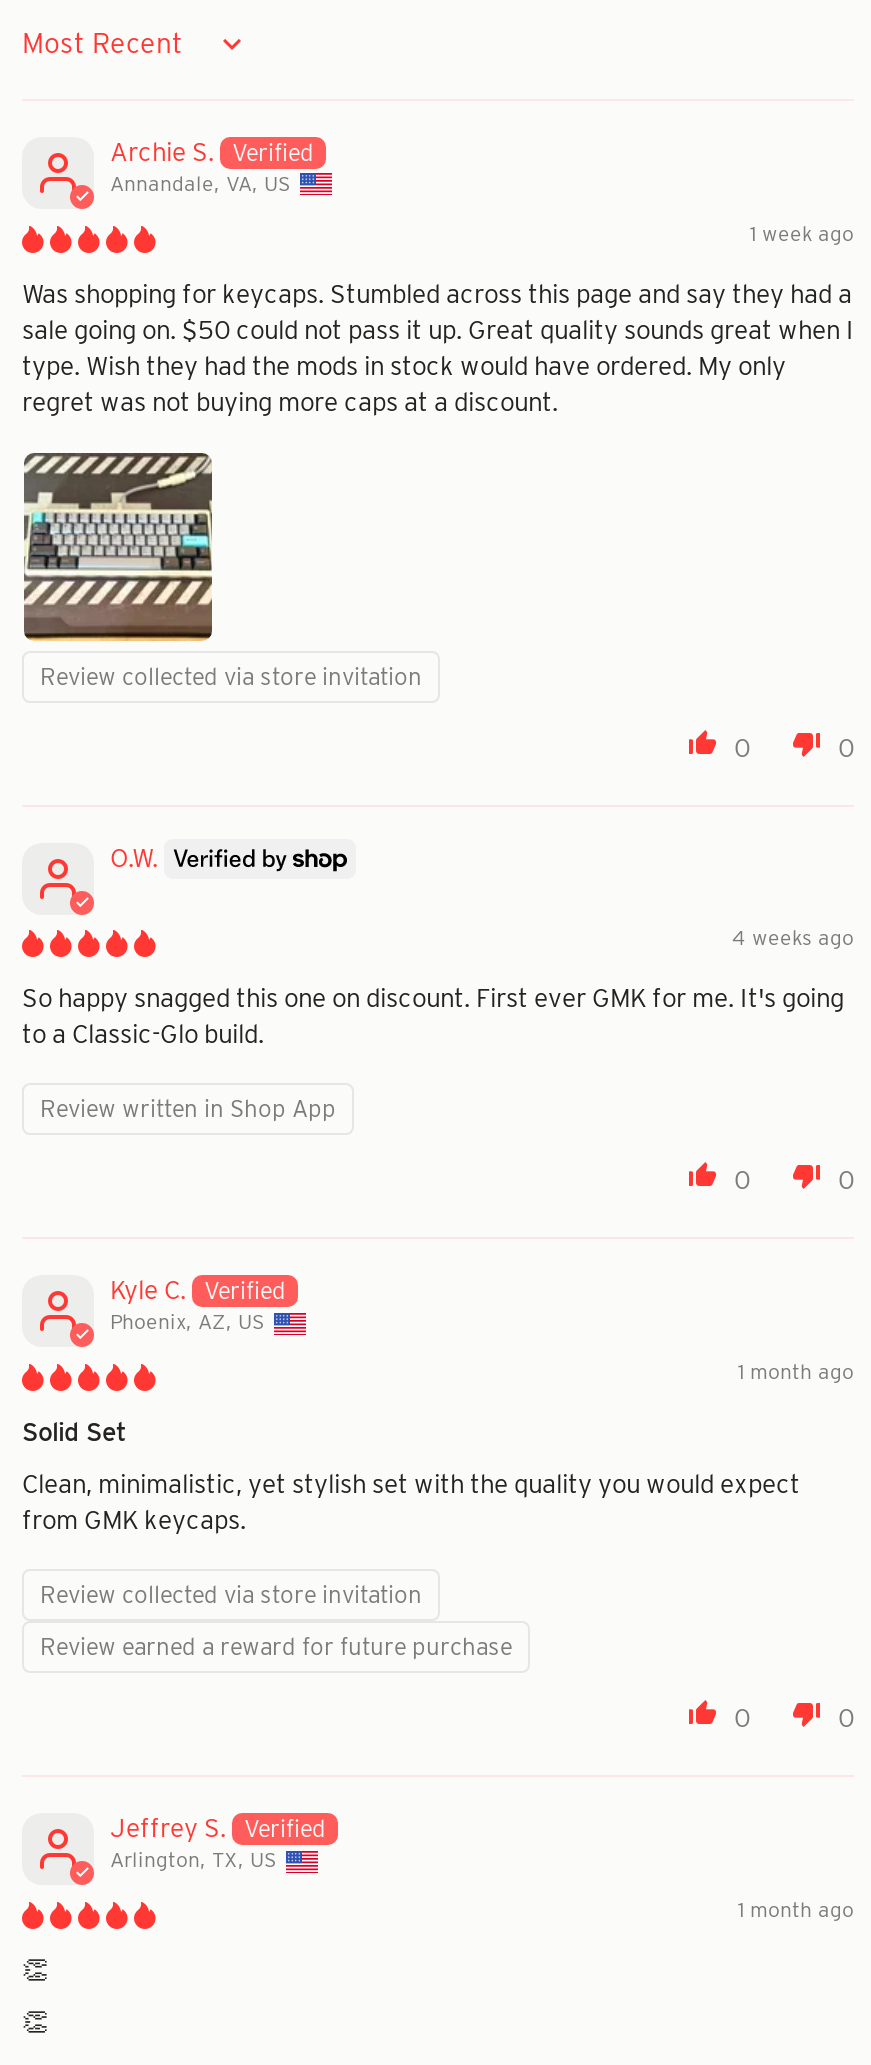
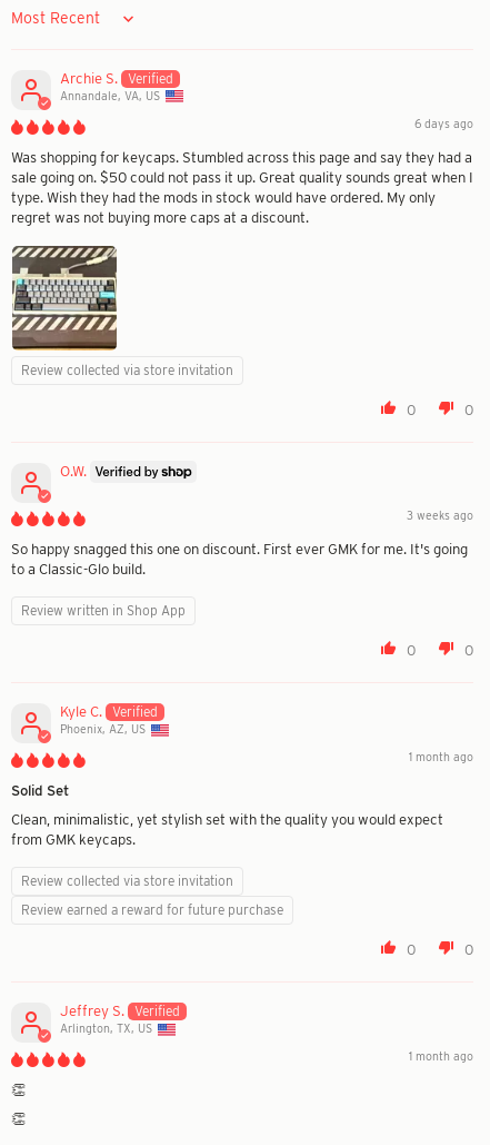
[750,220,854,246] 1 week ago -> [414,117,473,131] 6 days ago
[732,926,854,952] 4 weeks ago -> [407,509,473,523] 3 weeks ago

